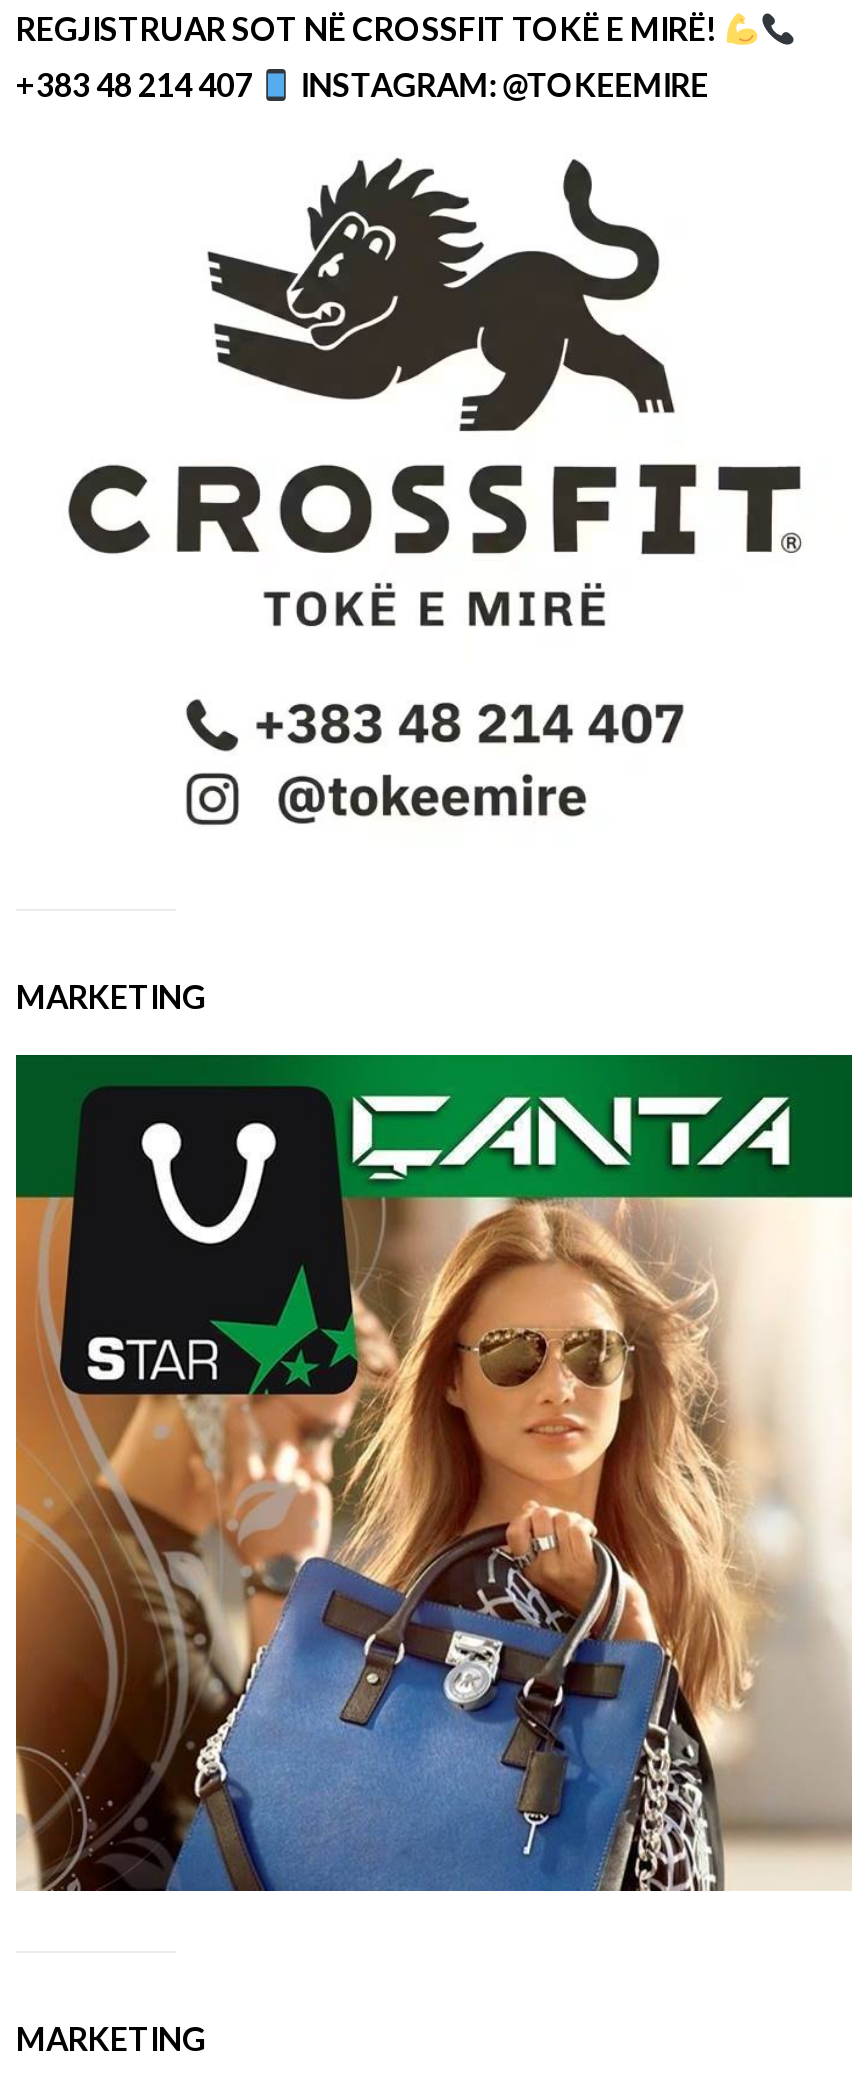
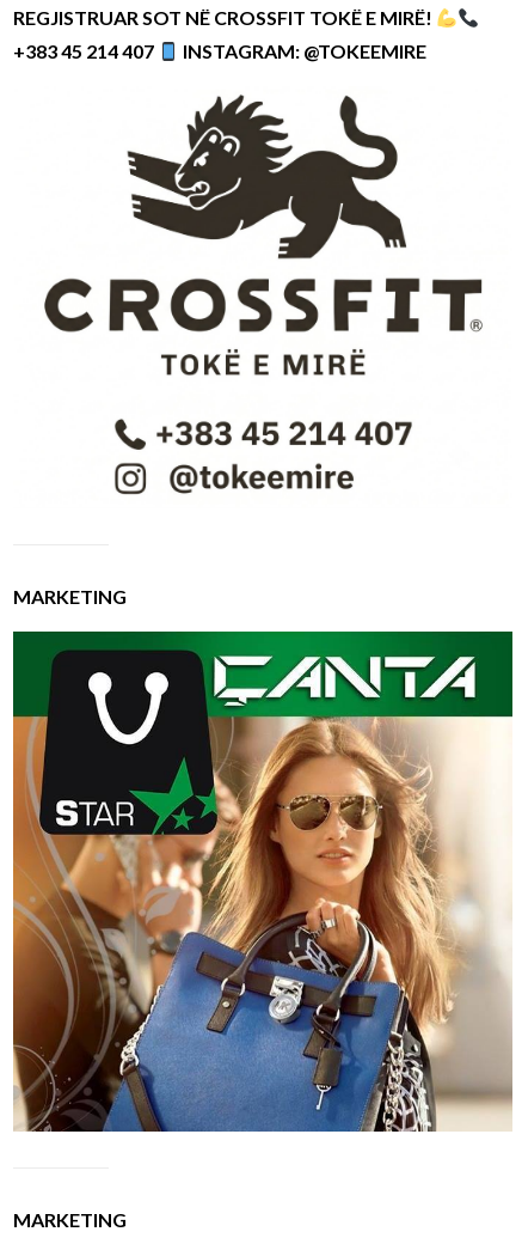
[16,66,708,104] +383 48 214 407 INSTAGRAM: @TOKEEMIRE -> [13,40,427,63] +383 45 214 407 INSTAGRAM: @TOKEEMIRE

